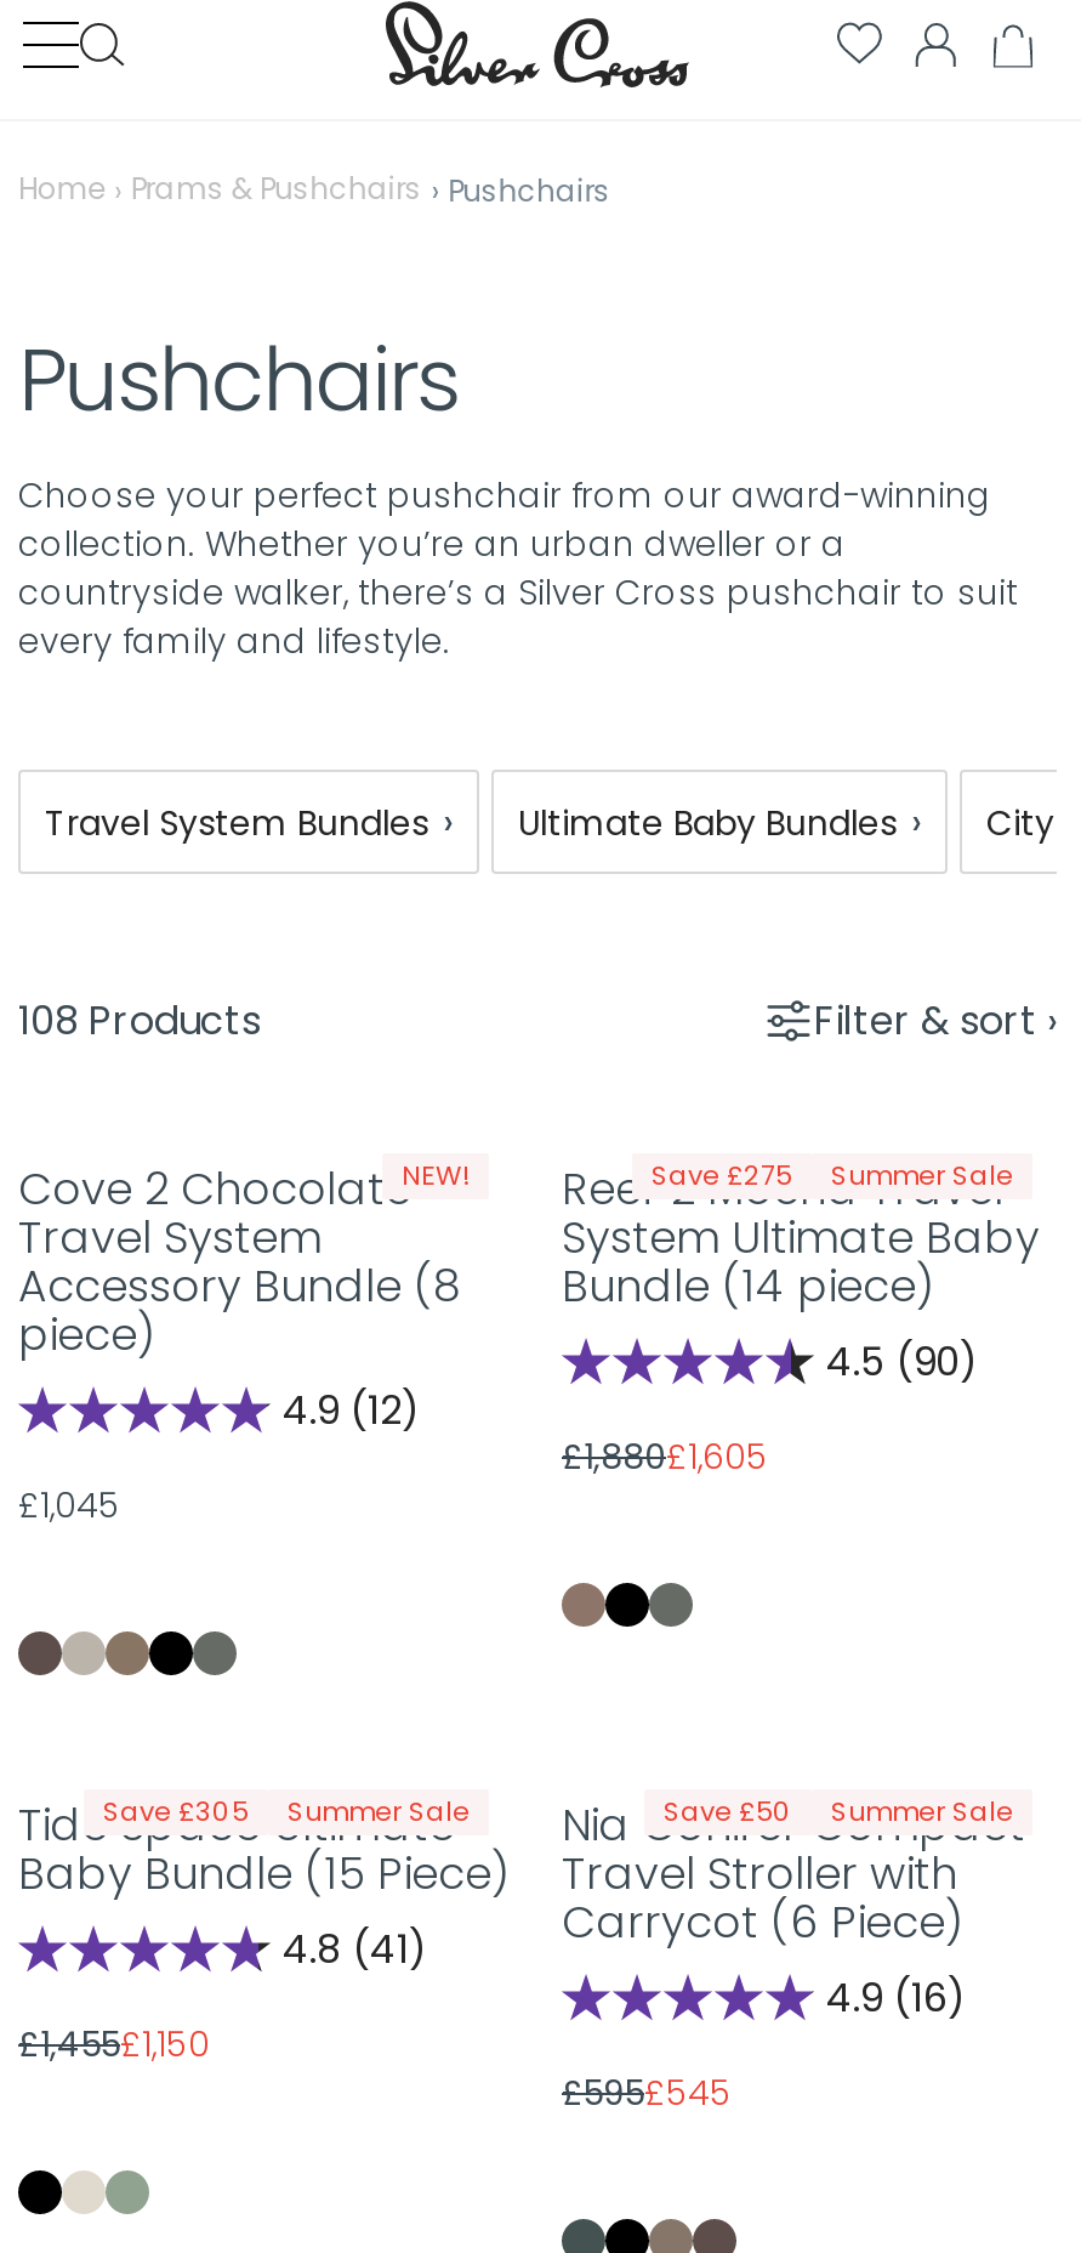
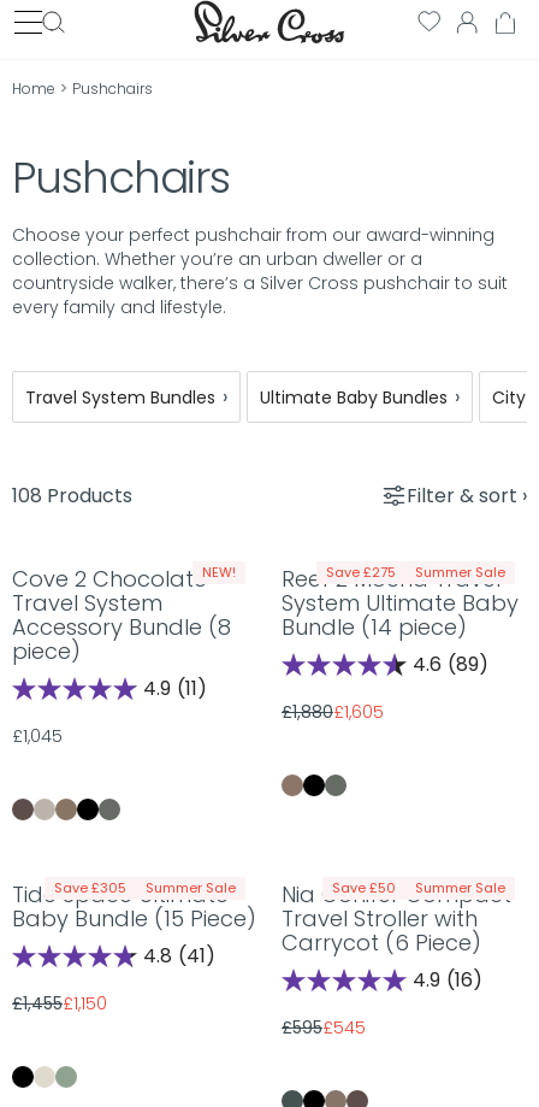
[18,168,610,210] Home › Prams & Pushchairs › Pushchairs -> [12,78,153,99] Home > Pushchairs
[826,1334,979,1390] 4.5 (90) -> [413,651,488,679] 4.6 (89)
[283,1382,421,1438] 4.9 (12) -> [143,675,207,703] 4.9 (11)

